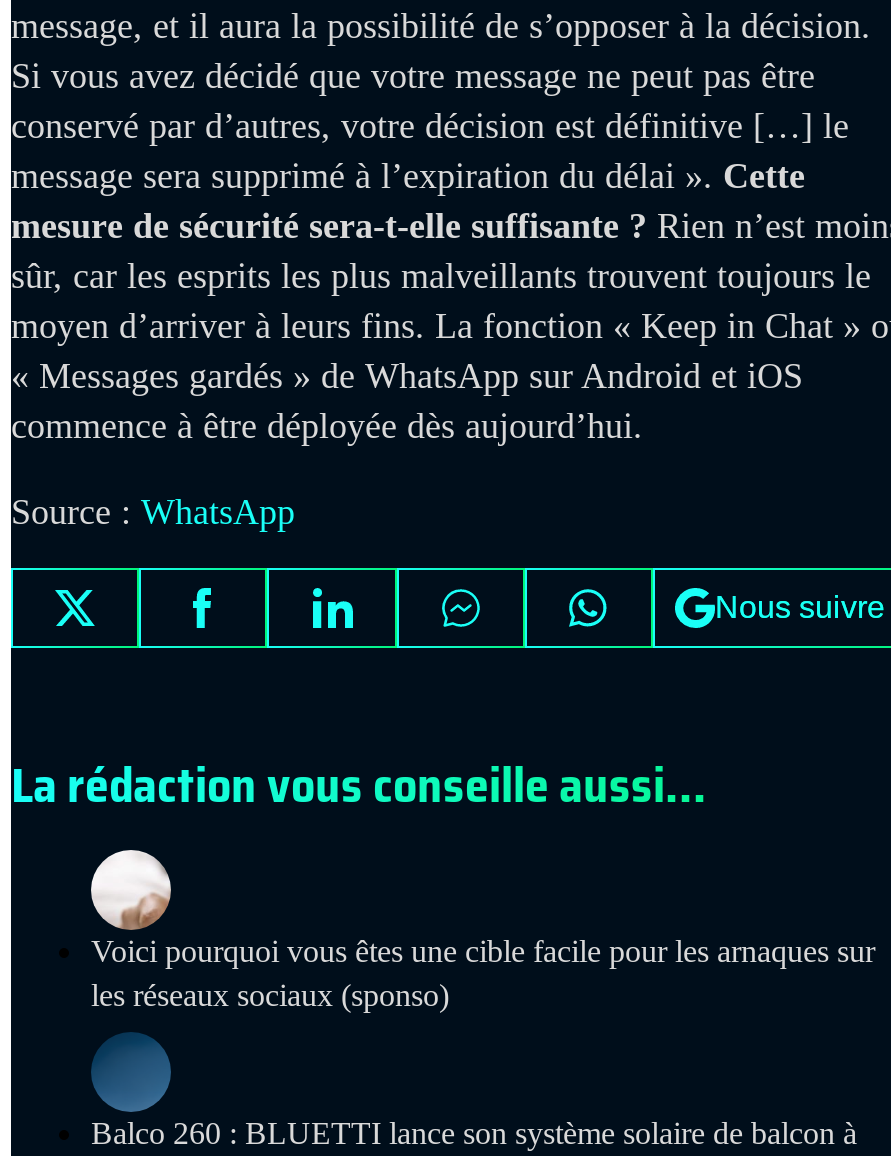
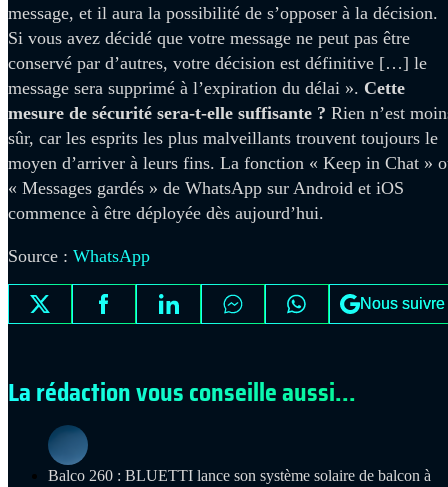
[89,848,875,1012] [image] | Voici pourquoi vous êtes une cible facile pour les arnaques sur | les réseaux sociaux (sponso) -> none

